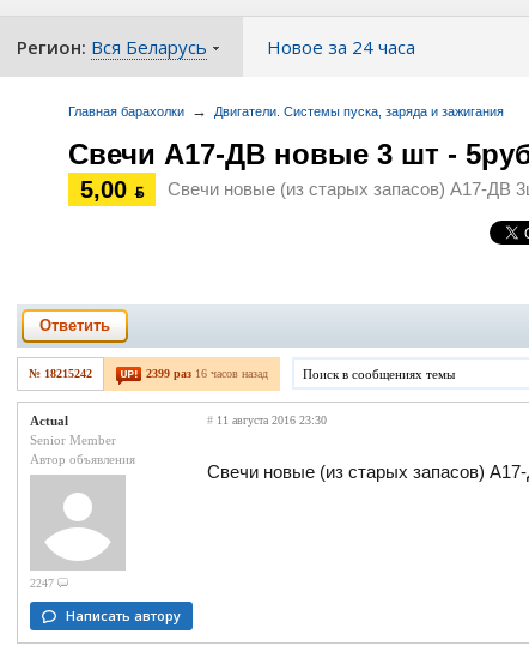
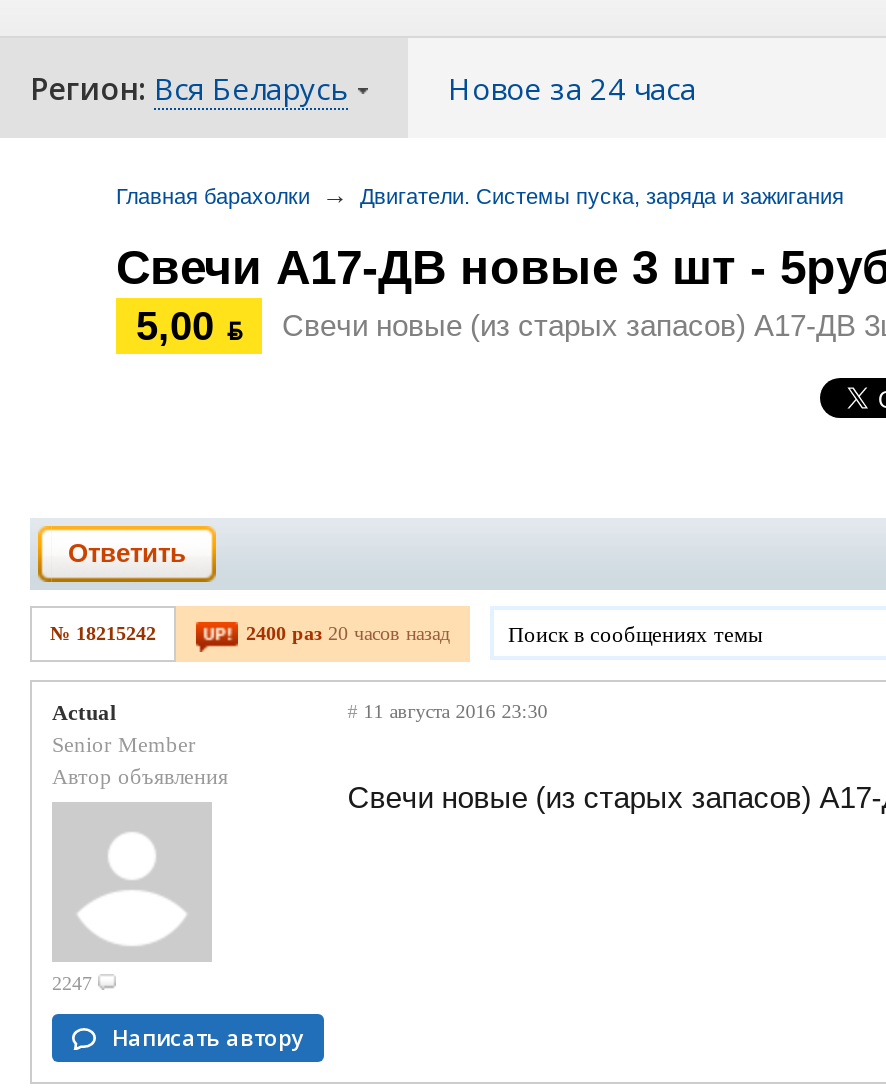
[146,367,268,380] 2399 раз 16 часов назад -> [246,622,450,644] 2400 раз 20 часов назад

